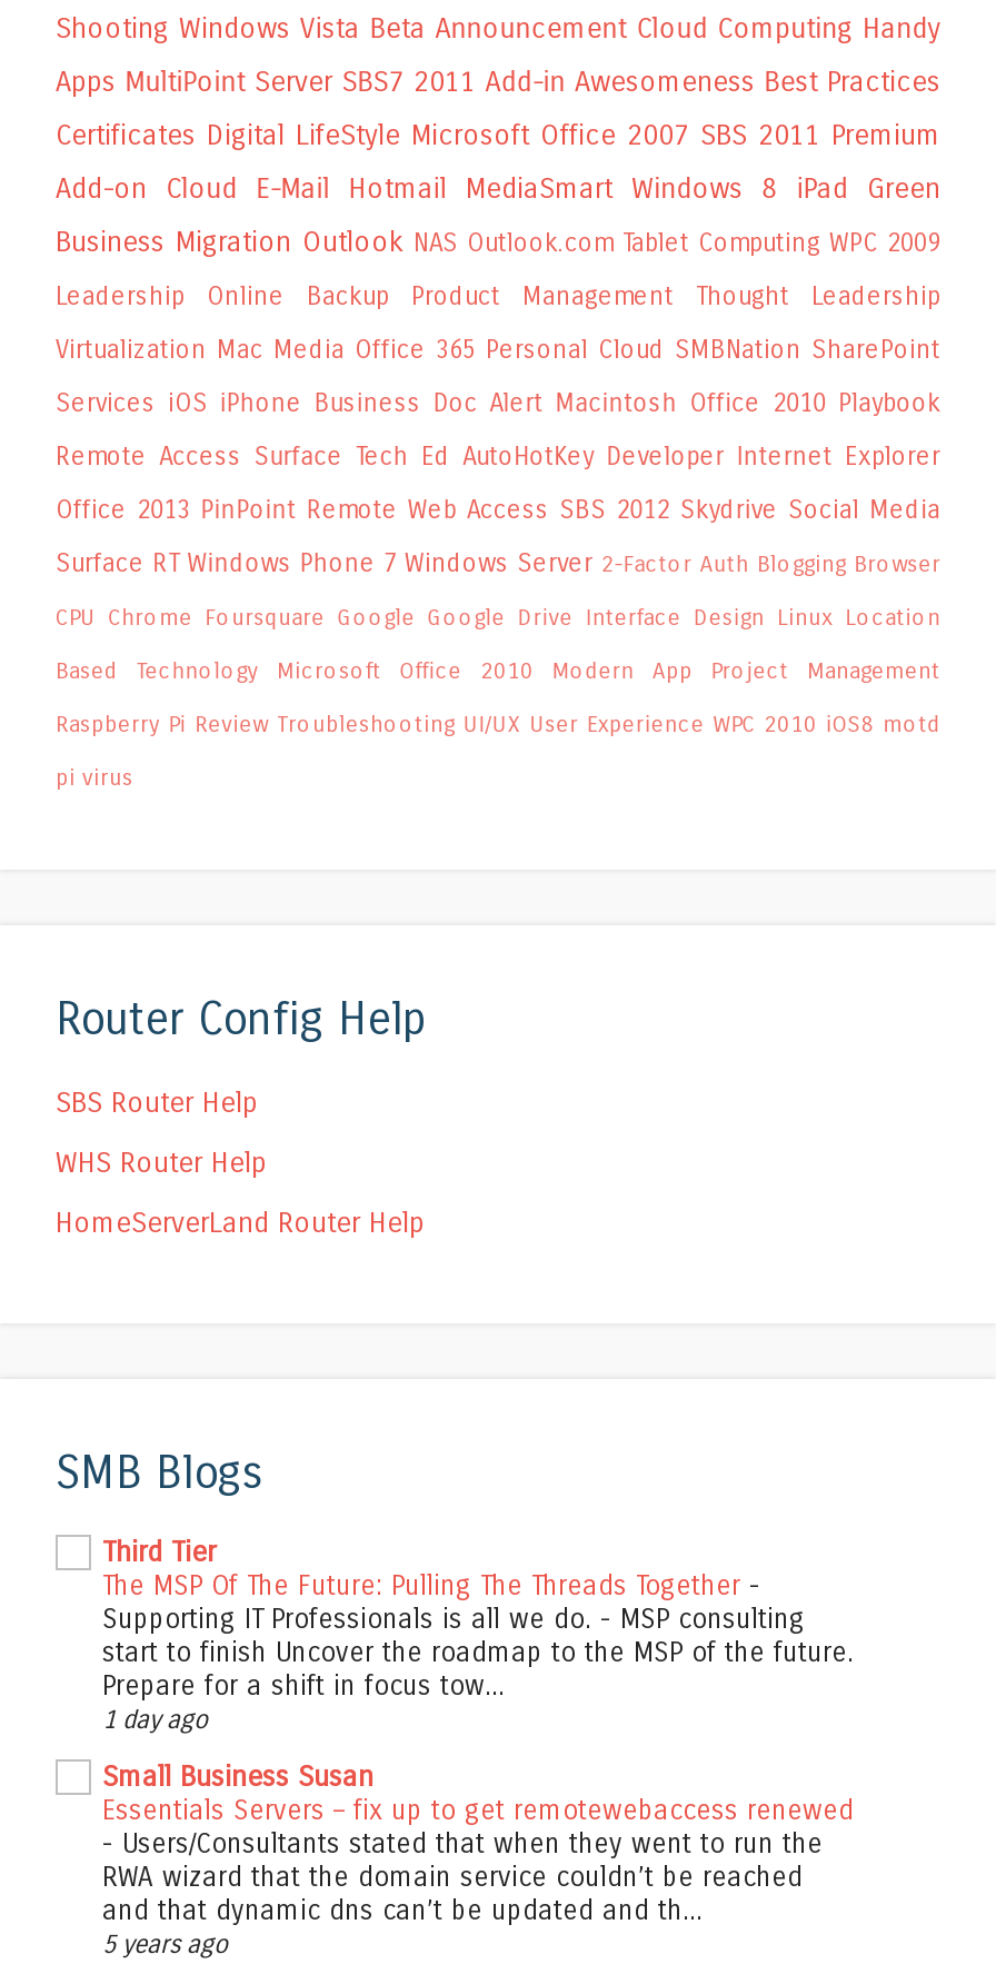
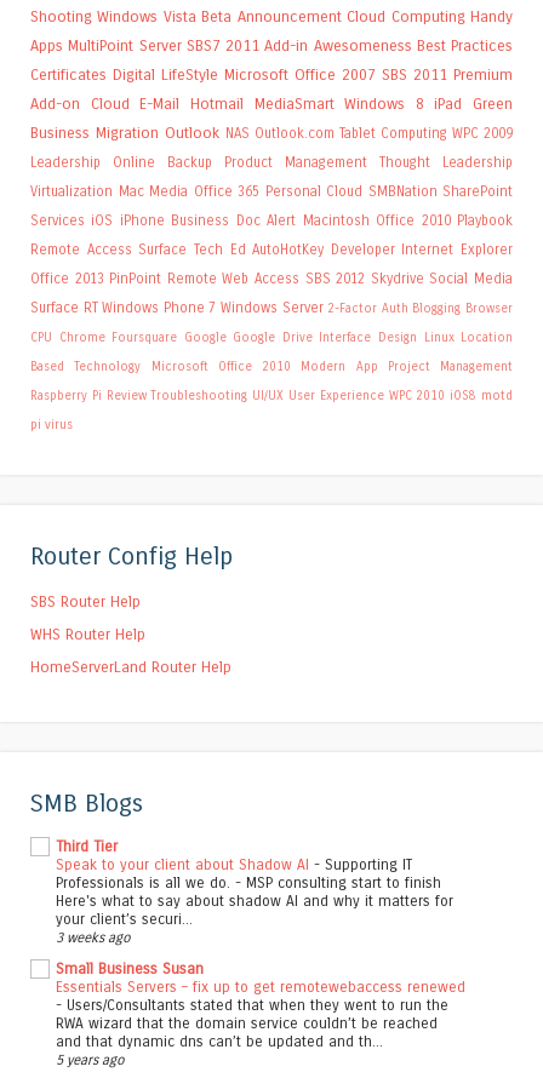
[102,1571,854,1736] The MSP Of The Future: Pulling The Threads Together - | Supporting IT Professionals is all we do. - MSP consulting | start to finish Uncover the roadmap to the MSP of the future. | Prepare for a shift in focus tow... | 1 day ago -> [56,857,453,946] Speak to your client about Shadow AI - Supporting IT | Professionals is all we do. - MSP consulting start to finish | Here's what to say about shadow AI and why it matters for | your client’s securi... | 3 weeks ago

